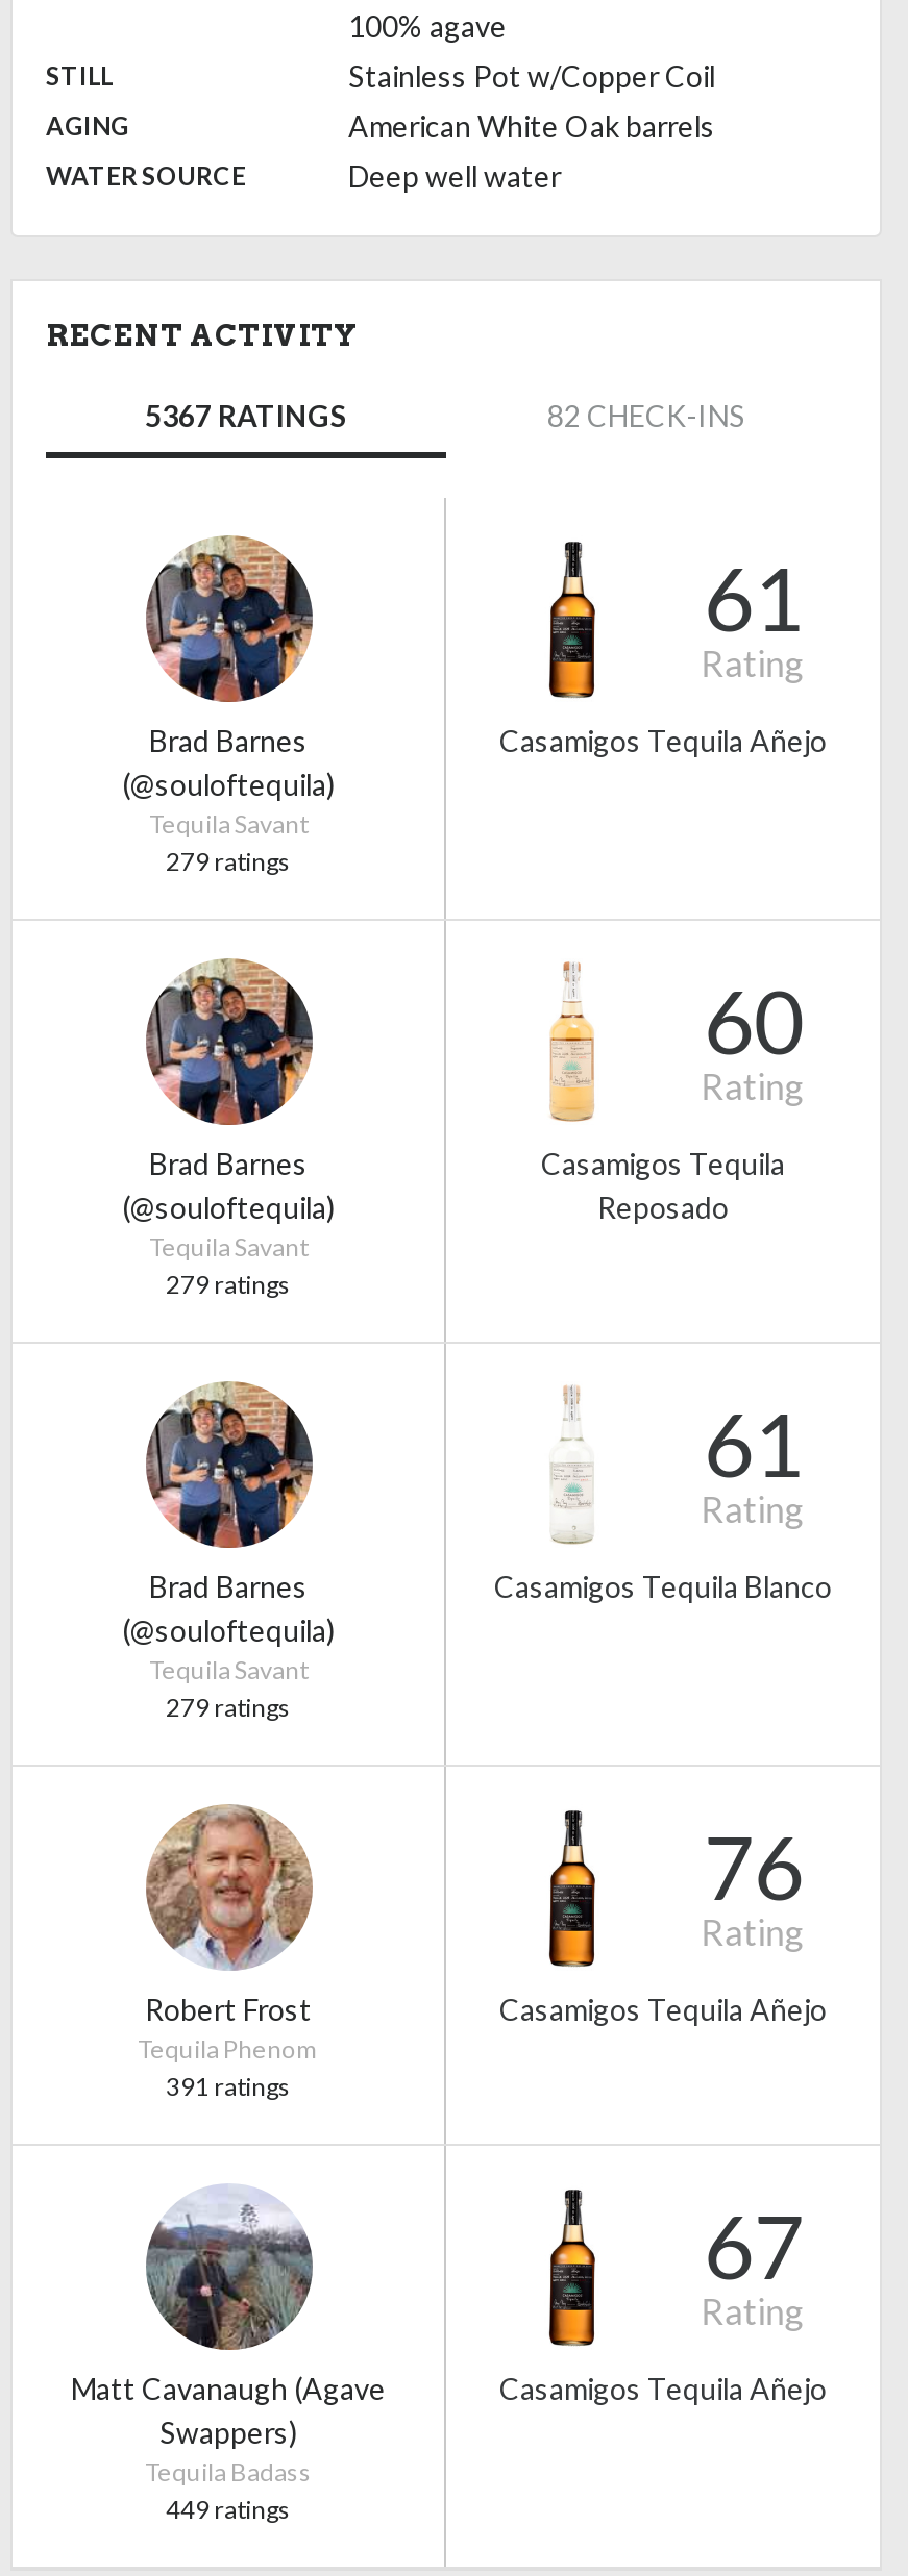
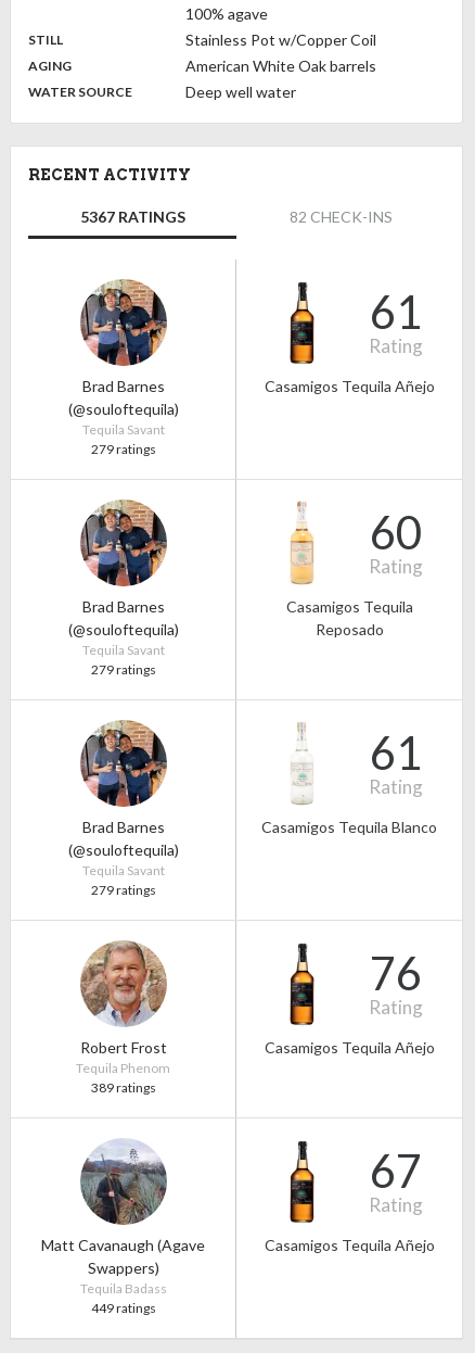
[166,2071,291,2102] 391 ratings -> [91,1079,156,1096] 389 ratings

